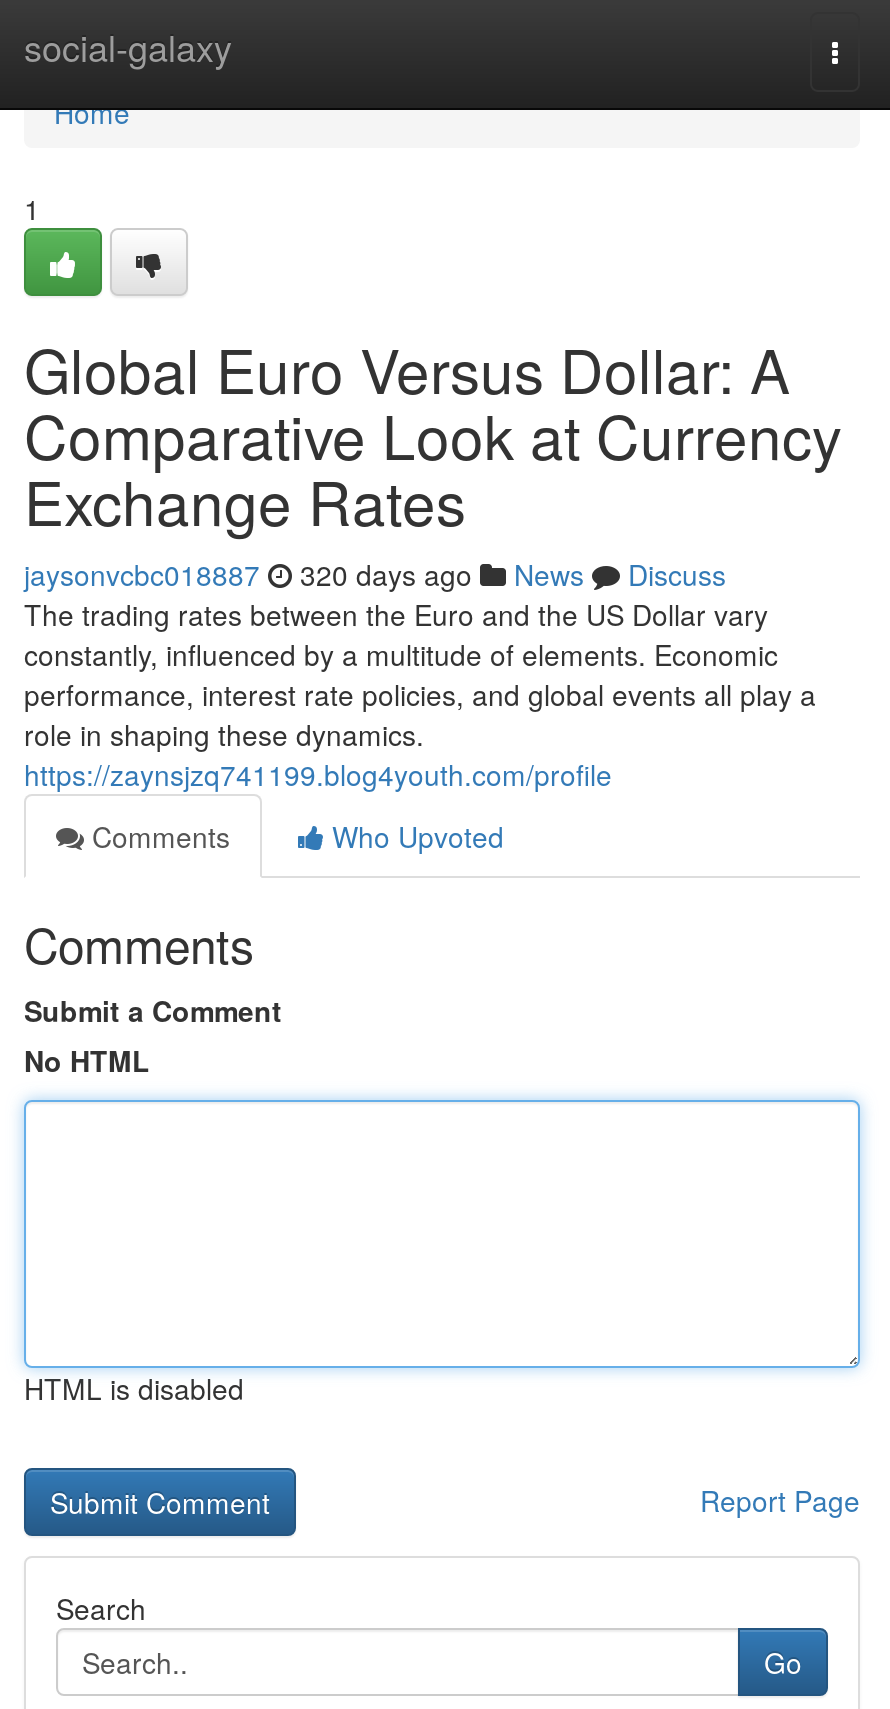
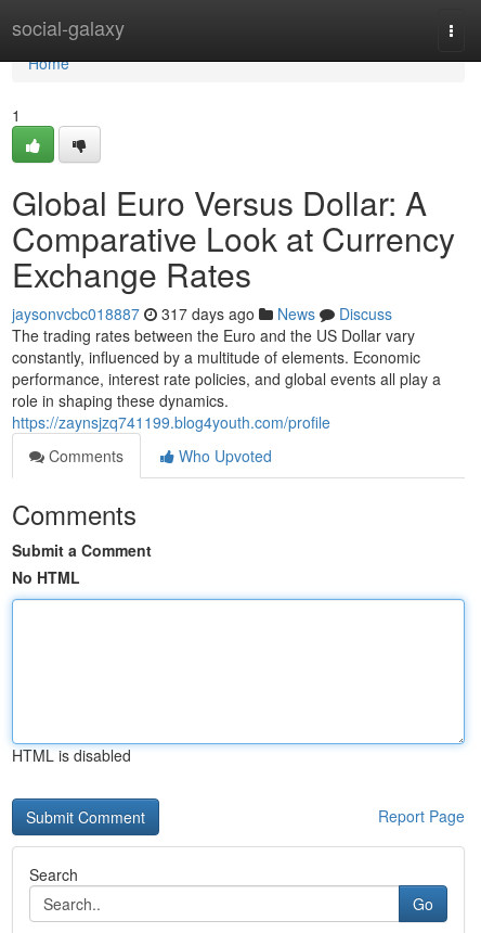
[24,554,726,594] jaysonvcbc018887 320 days ago News Discuss -> [12,303,392,324] jaysonvcbc018887 317 days ago News Discuss

